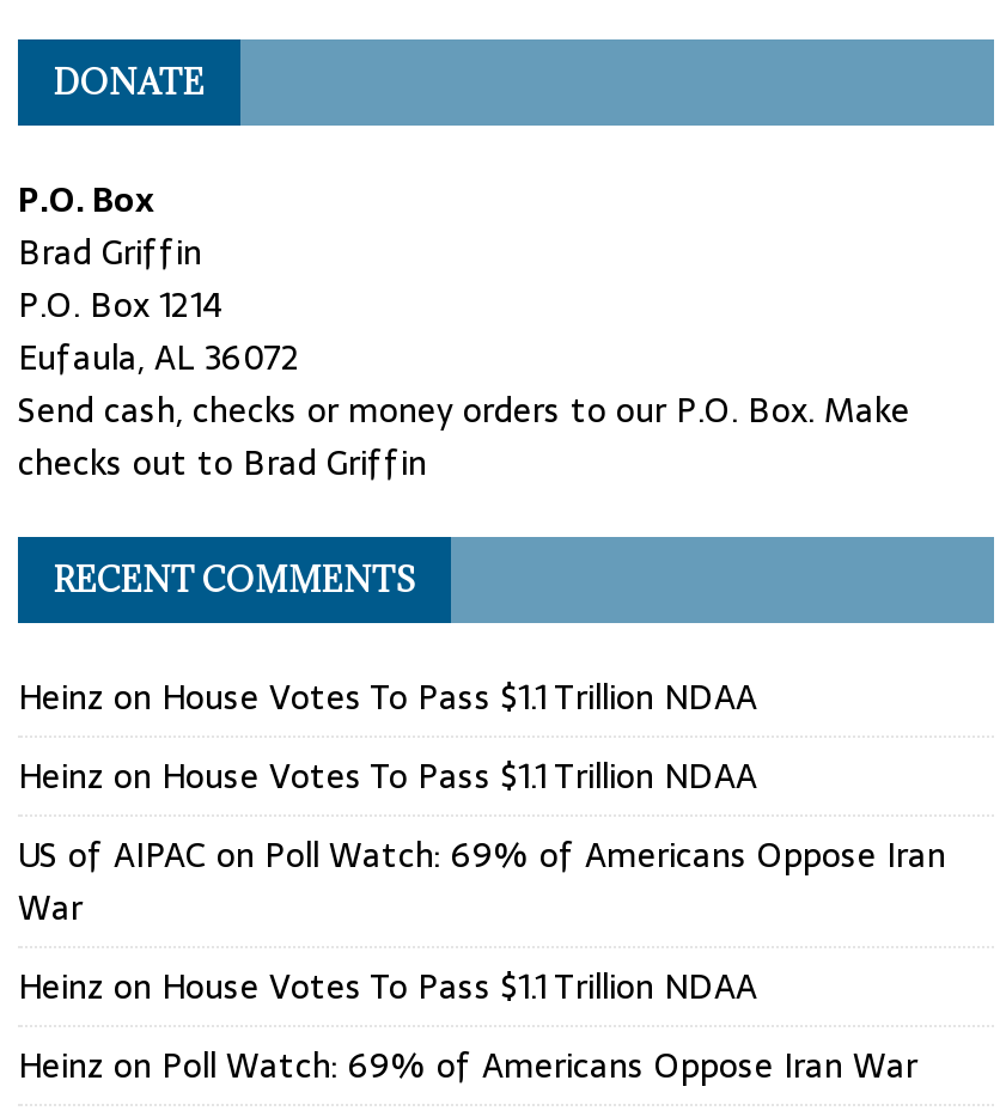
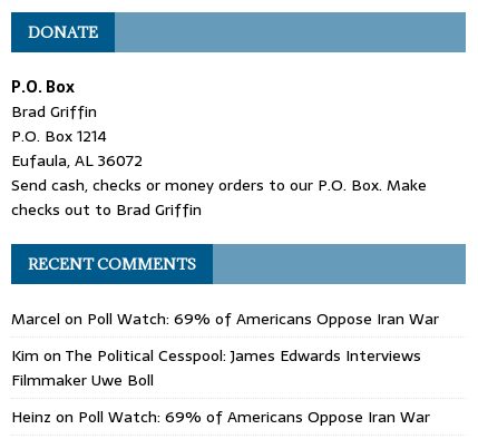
[18,671,946,1013] Heinz on House Votes To Pass $1.1 Trillion NDAA | Heinz on House Votes To Pass $1.1 Trillion NDAA | US of AIPAC on Poll Watch: 69% of Americans Oppose Iran | War | Heinz on House Votes To Pass $1.1 Trillion NDAA -> [11,307,439,392] Marcel on Poll Watch: 69% of Americans Oppose Iran War | Kim on The Political Cesspool: James Edwards Interviews | Filmmaker Uwe Boll

